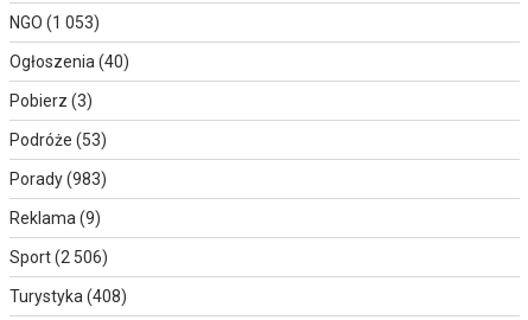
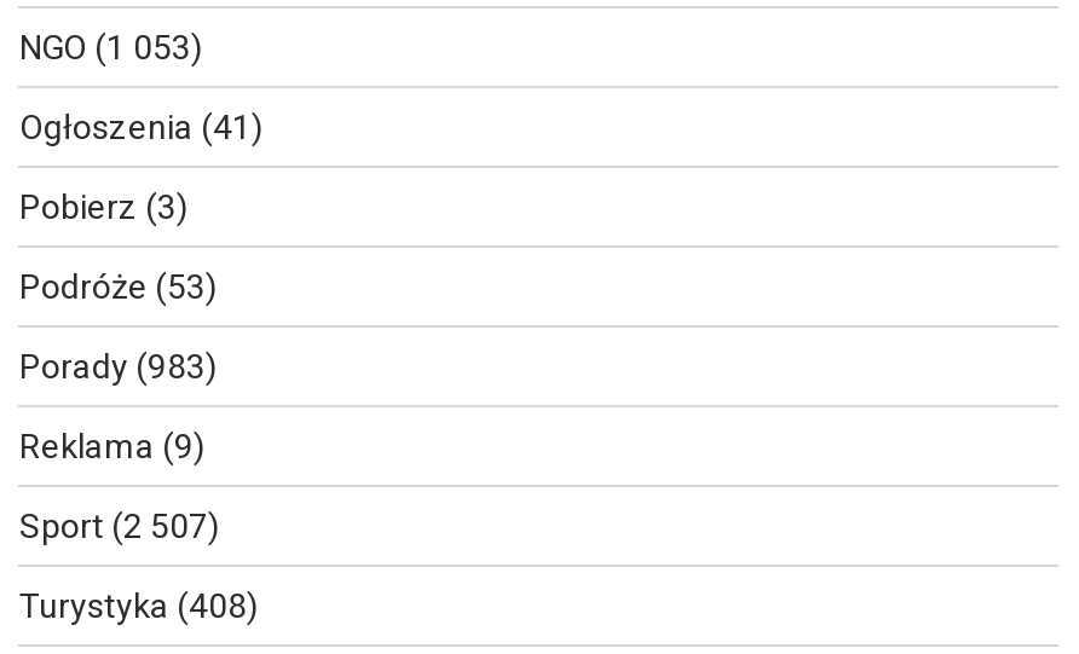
[10,53,130,72] Ogłoszenia (40) -> [19,109,264,147] Ogłoszenia (41)
[10,248,109,267] Sport (2 506) -> [19,507,220,546] Sport (2 507)

